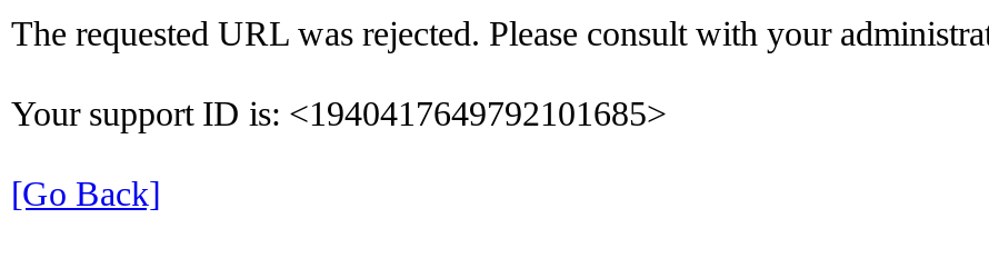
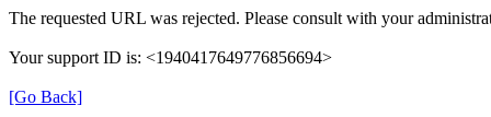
[11,95,667,132] Your support ID is: <1940417649792101685> -> [9,48,332,67] Your support ID is: <1940417649776856694>

